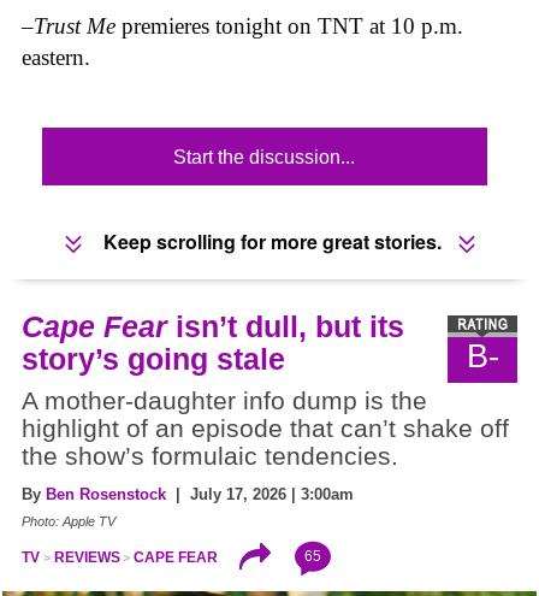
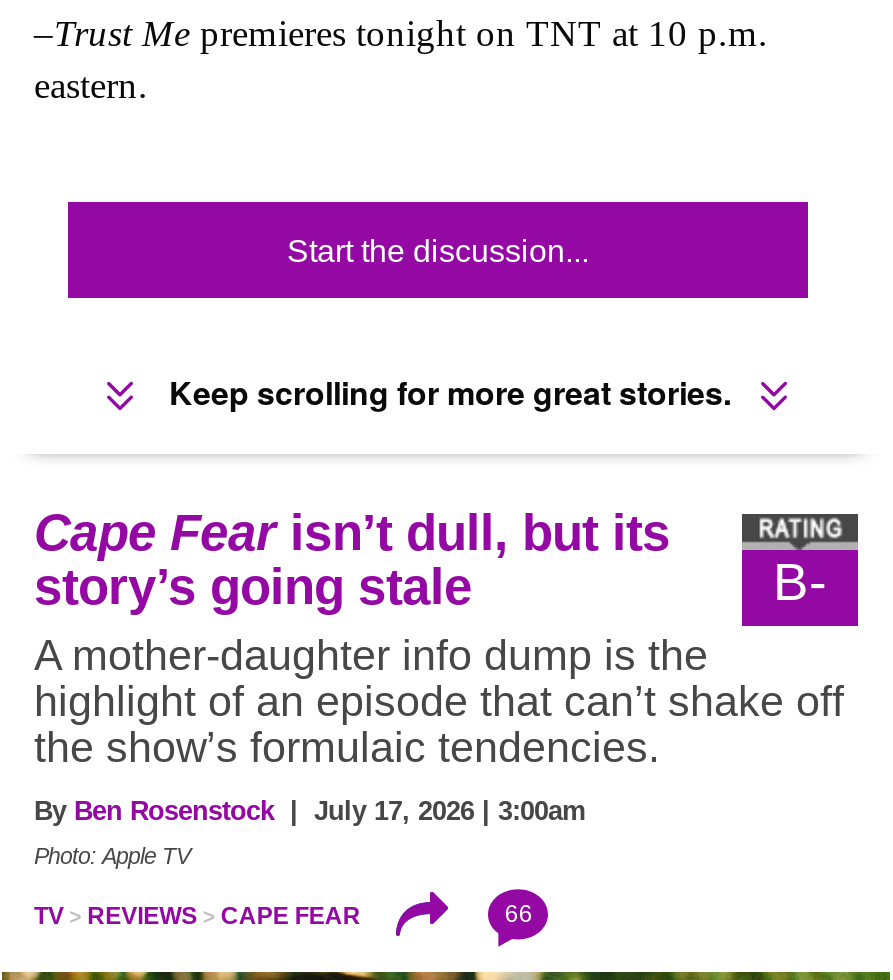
[305,548,322,565] 65 -> [505,900,533,928] 66

